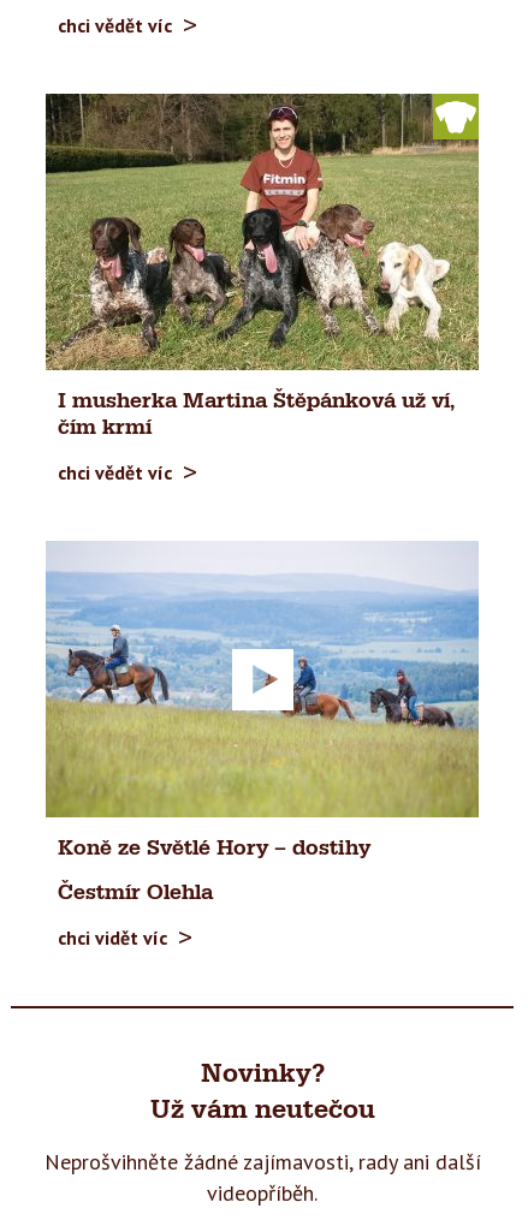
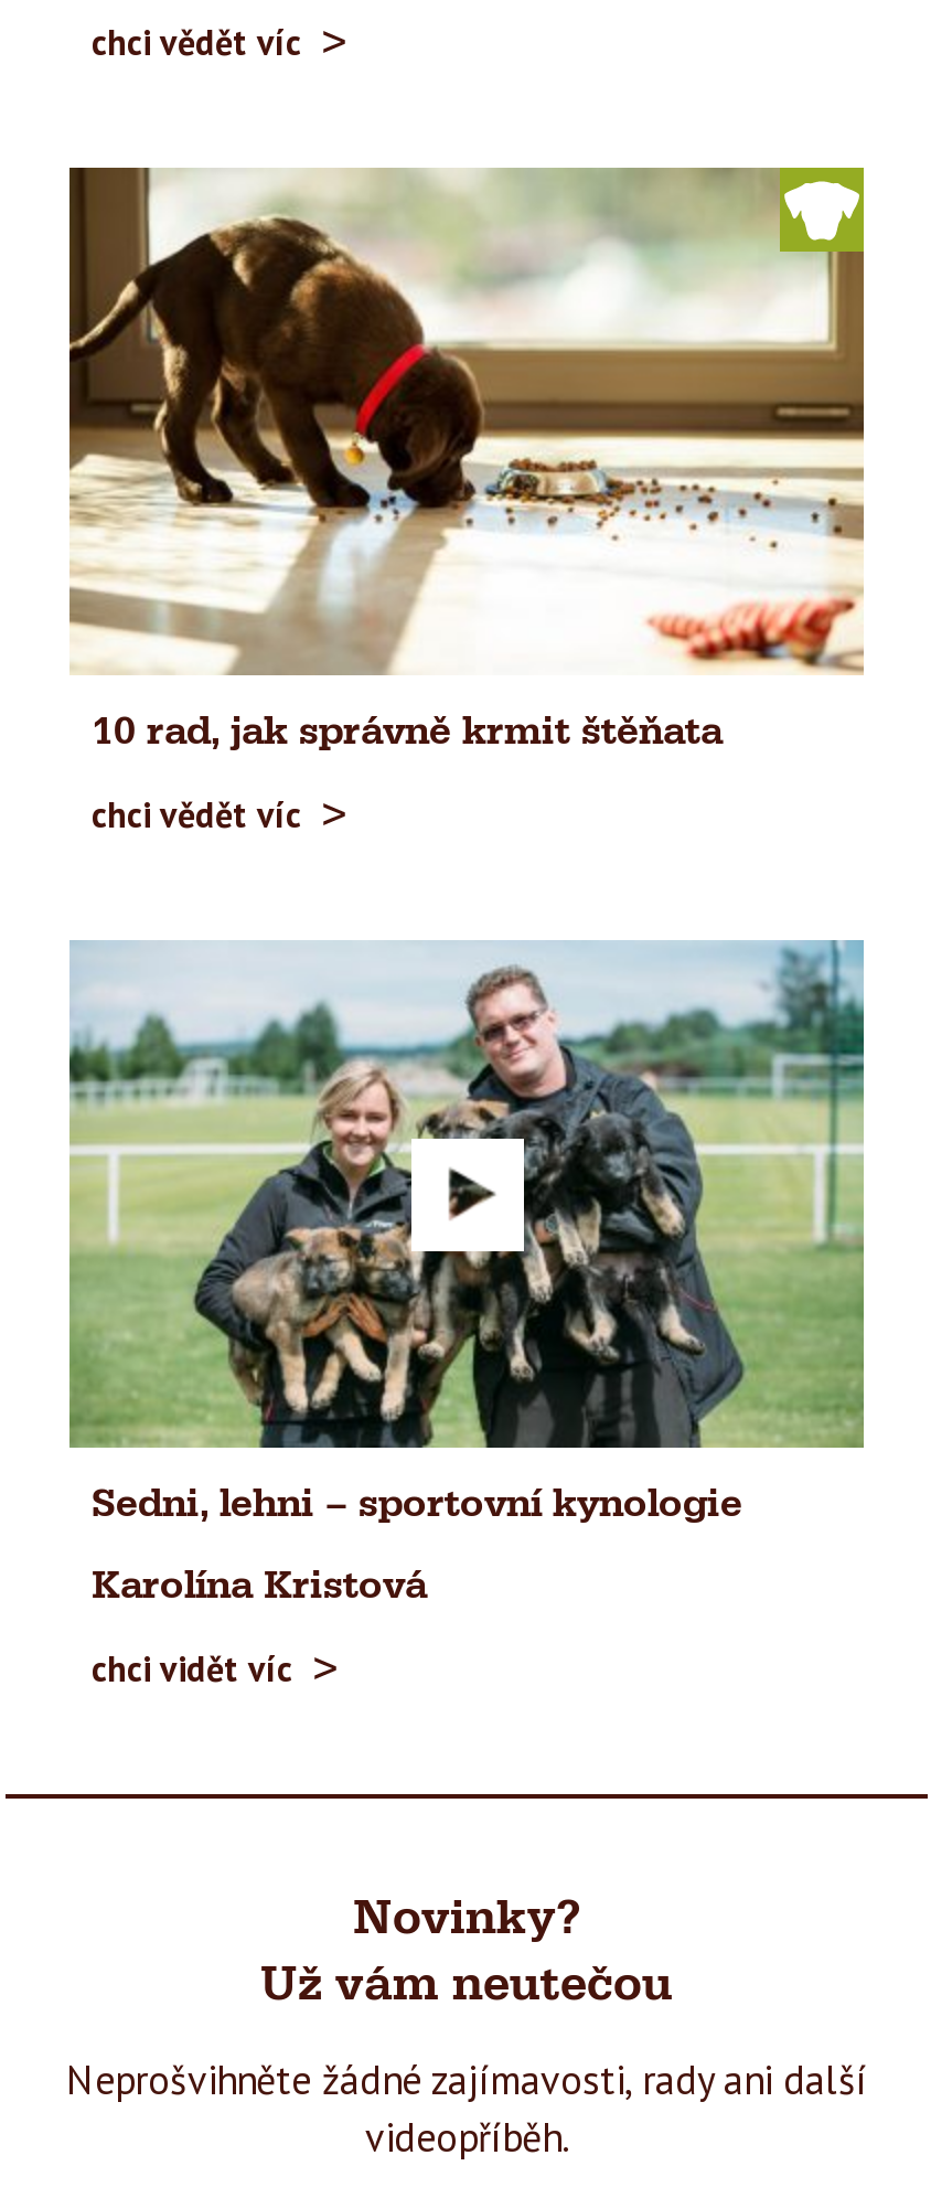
[45,93,480,438] [image] | I musherka Martina Štěpánková už ví, | čím krmí -> [67,167,864,753] [image] | 10 rad, jak správně krmit štěňata
[46,541,480,859] [image] | Koně ze Světlé Hory – dostihy -> [67,939,866,1525] [image] | Sedni, lehni – sportovní kynologie
[58,882,213,903] Čestmír Olehla -> [92,1567,427,1607] Karolína Kristová

